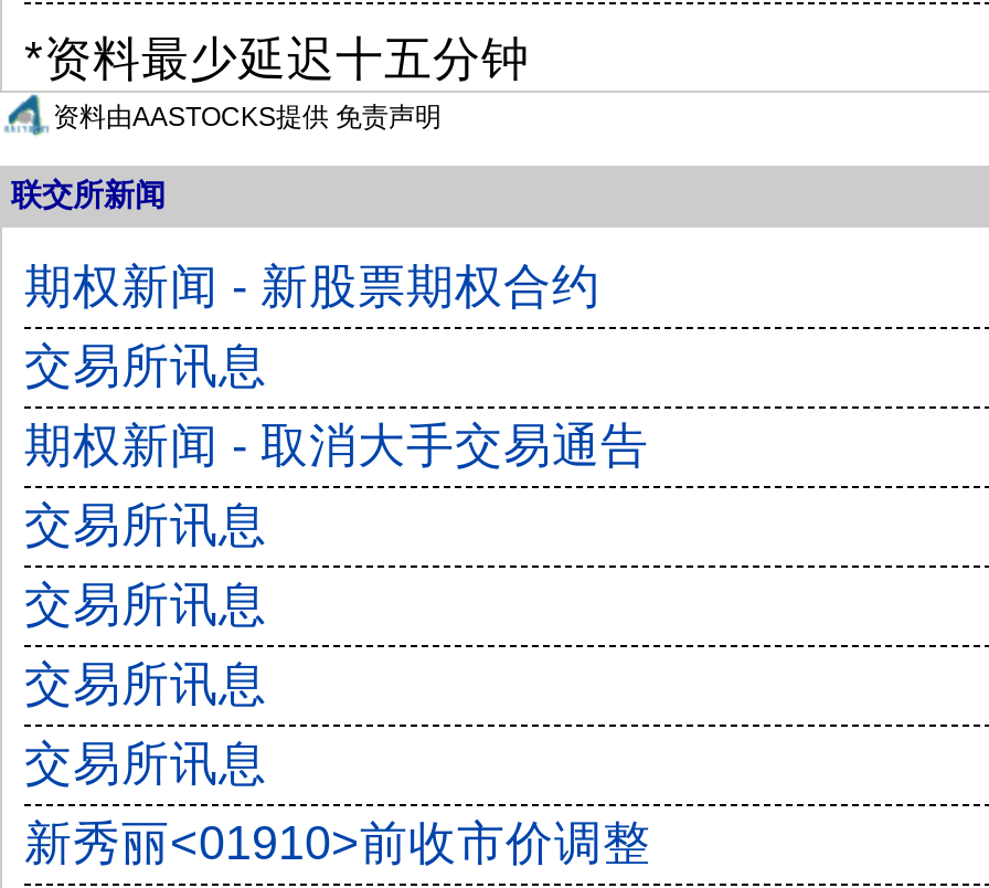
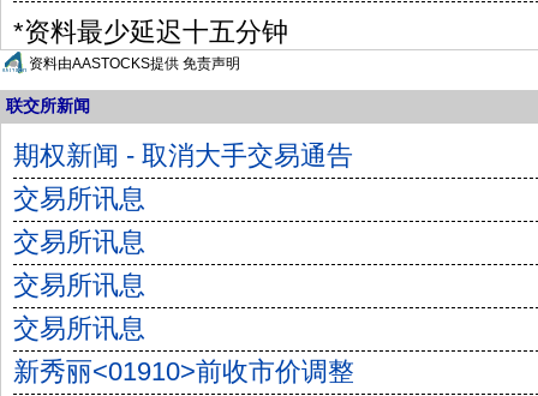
[24,261,600,393] 期权新闻 - 新股票期权合约 | 交易所讯息 -> none

